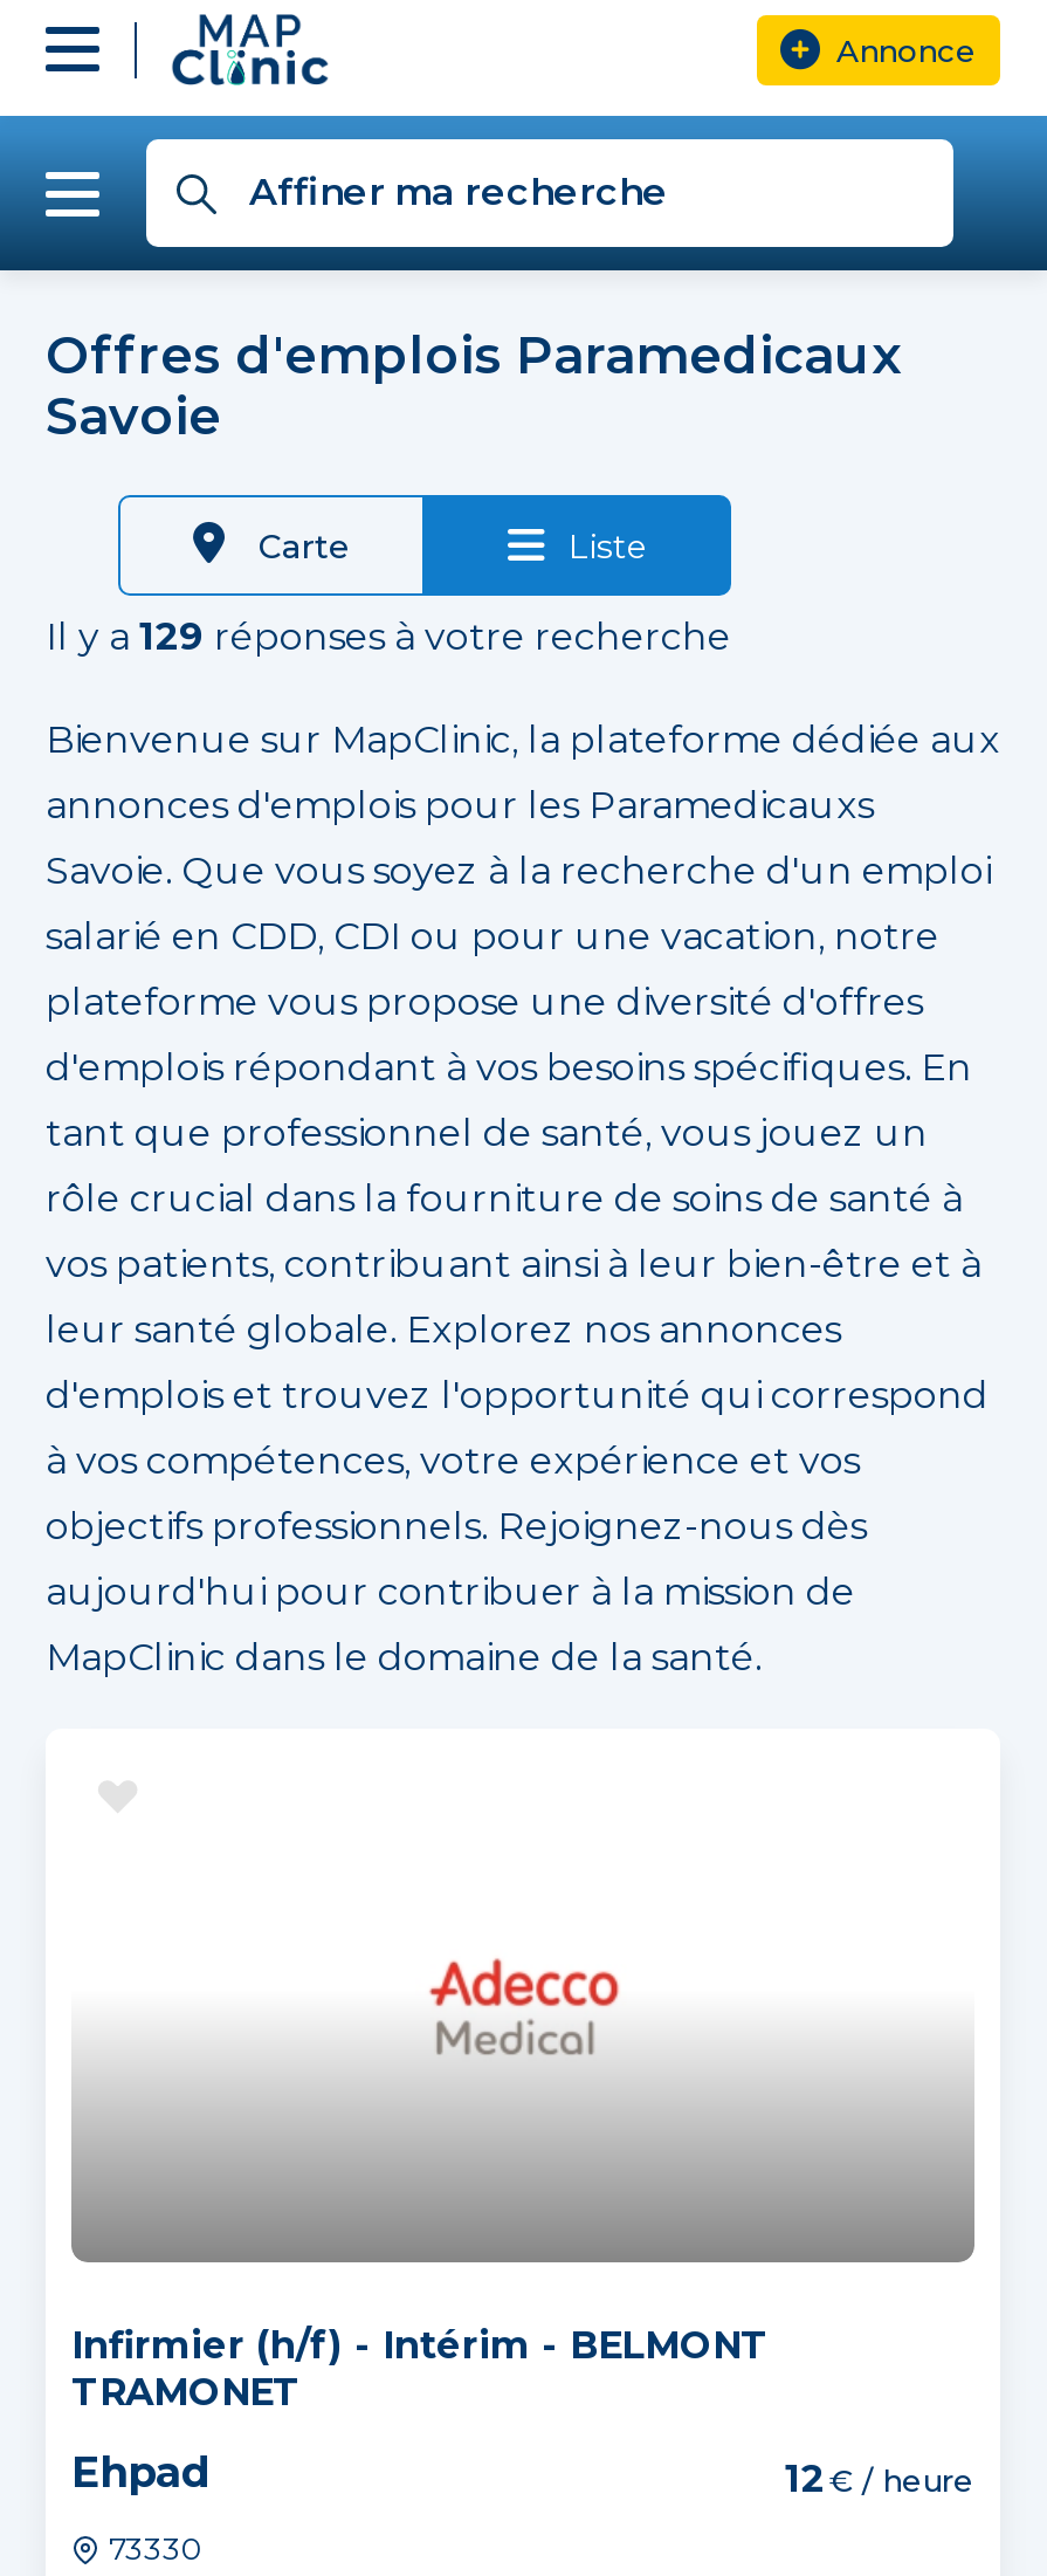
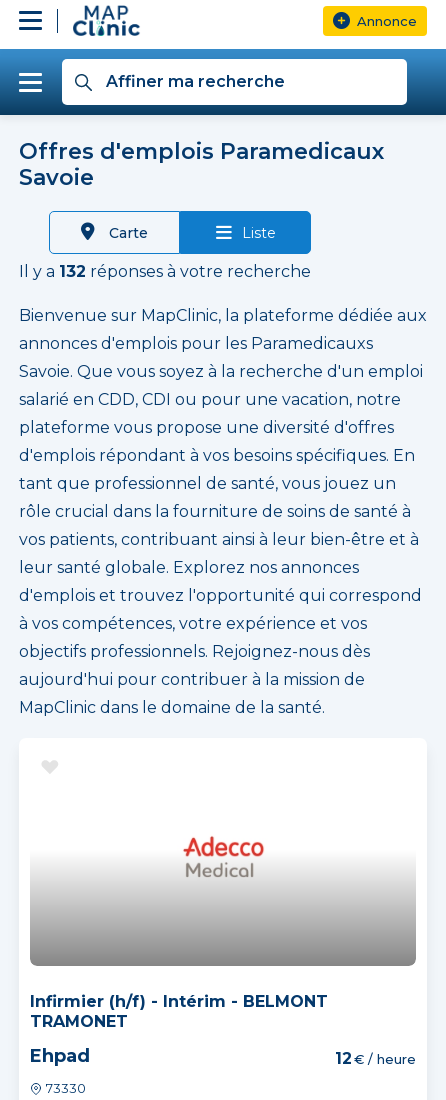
[46,614,731,659] Il y a 129 réponses à votre recherche -> [19,262,311,281] Il y a 132 réponses à votre recherche

